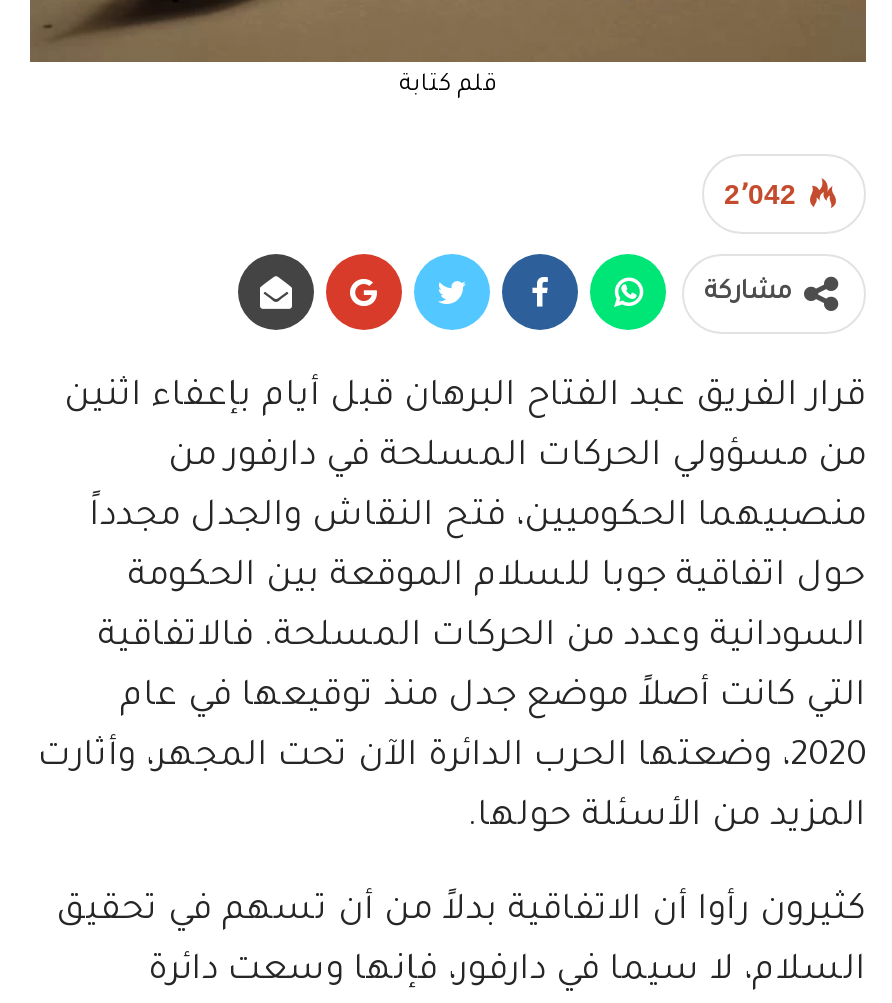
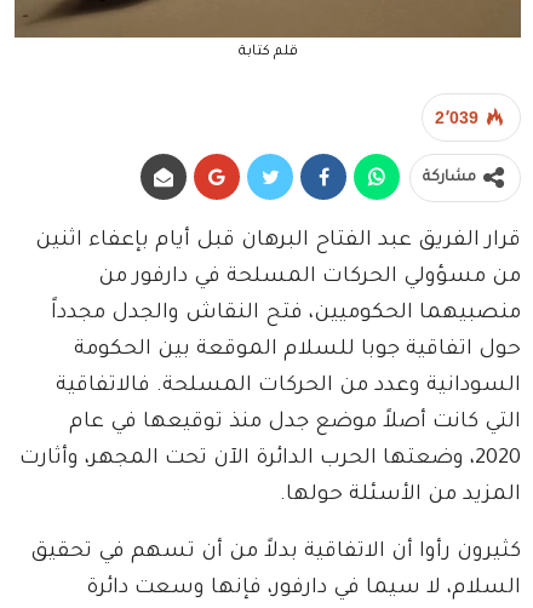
[724,178,796,210] 2٬042 -> [435,108,478,127] 2٬039

